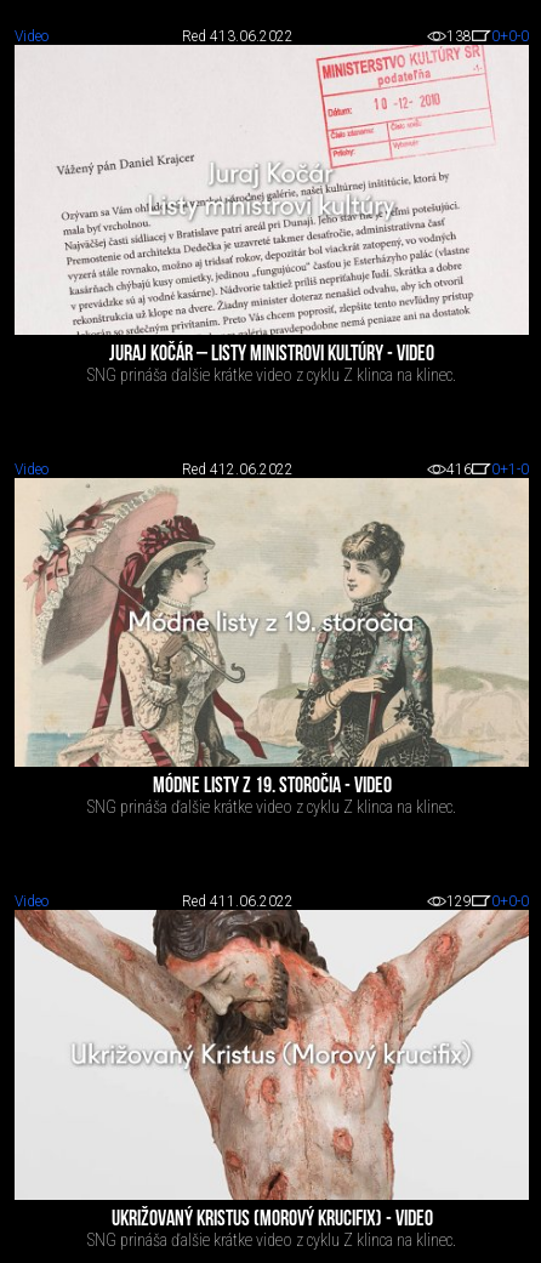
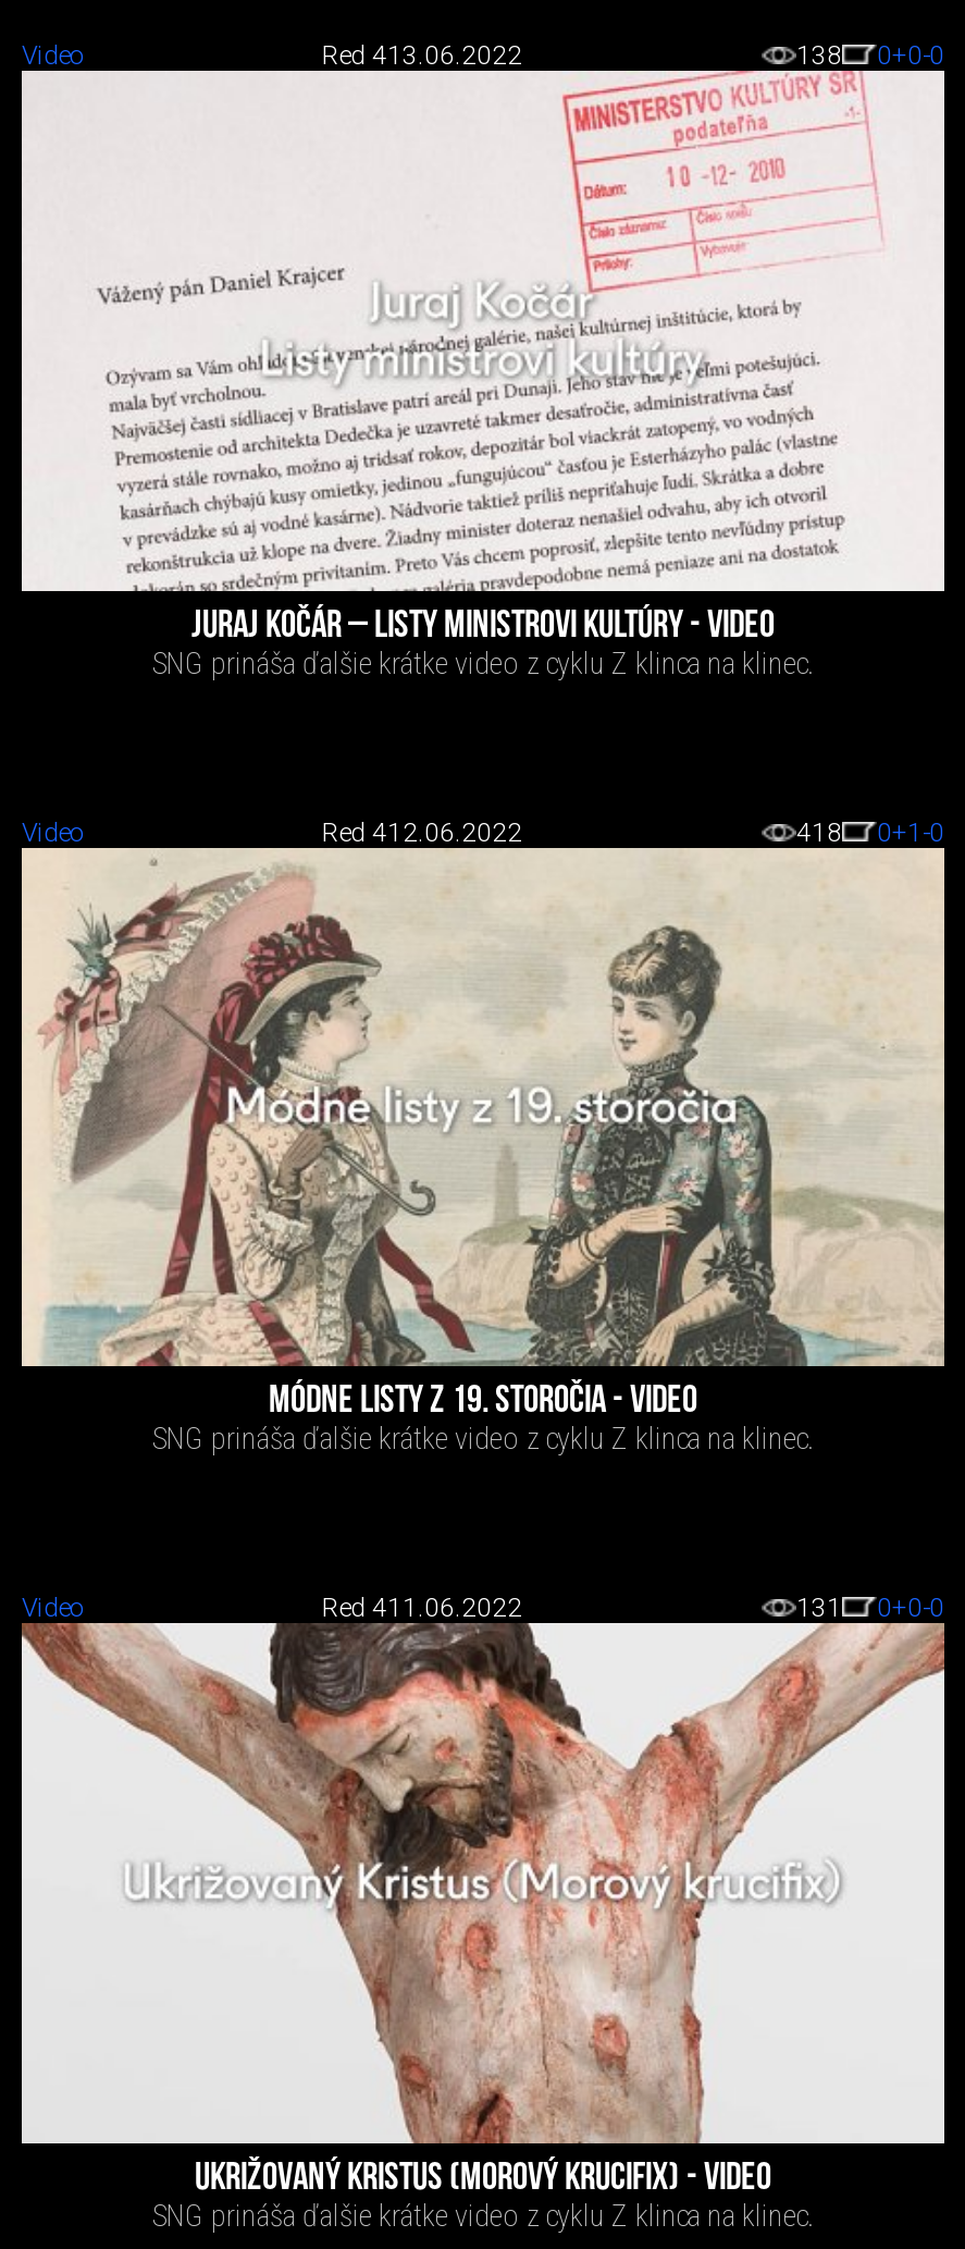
[446,461,472,478] 416 -> [796,817,842,848] 418
[446,893,529,910] 129 0+0-0 -> [796,1593,944,1624] 131 0+0-0

